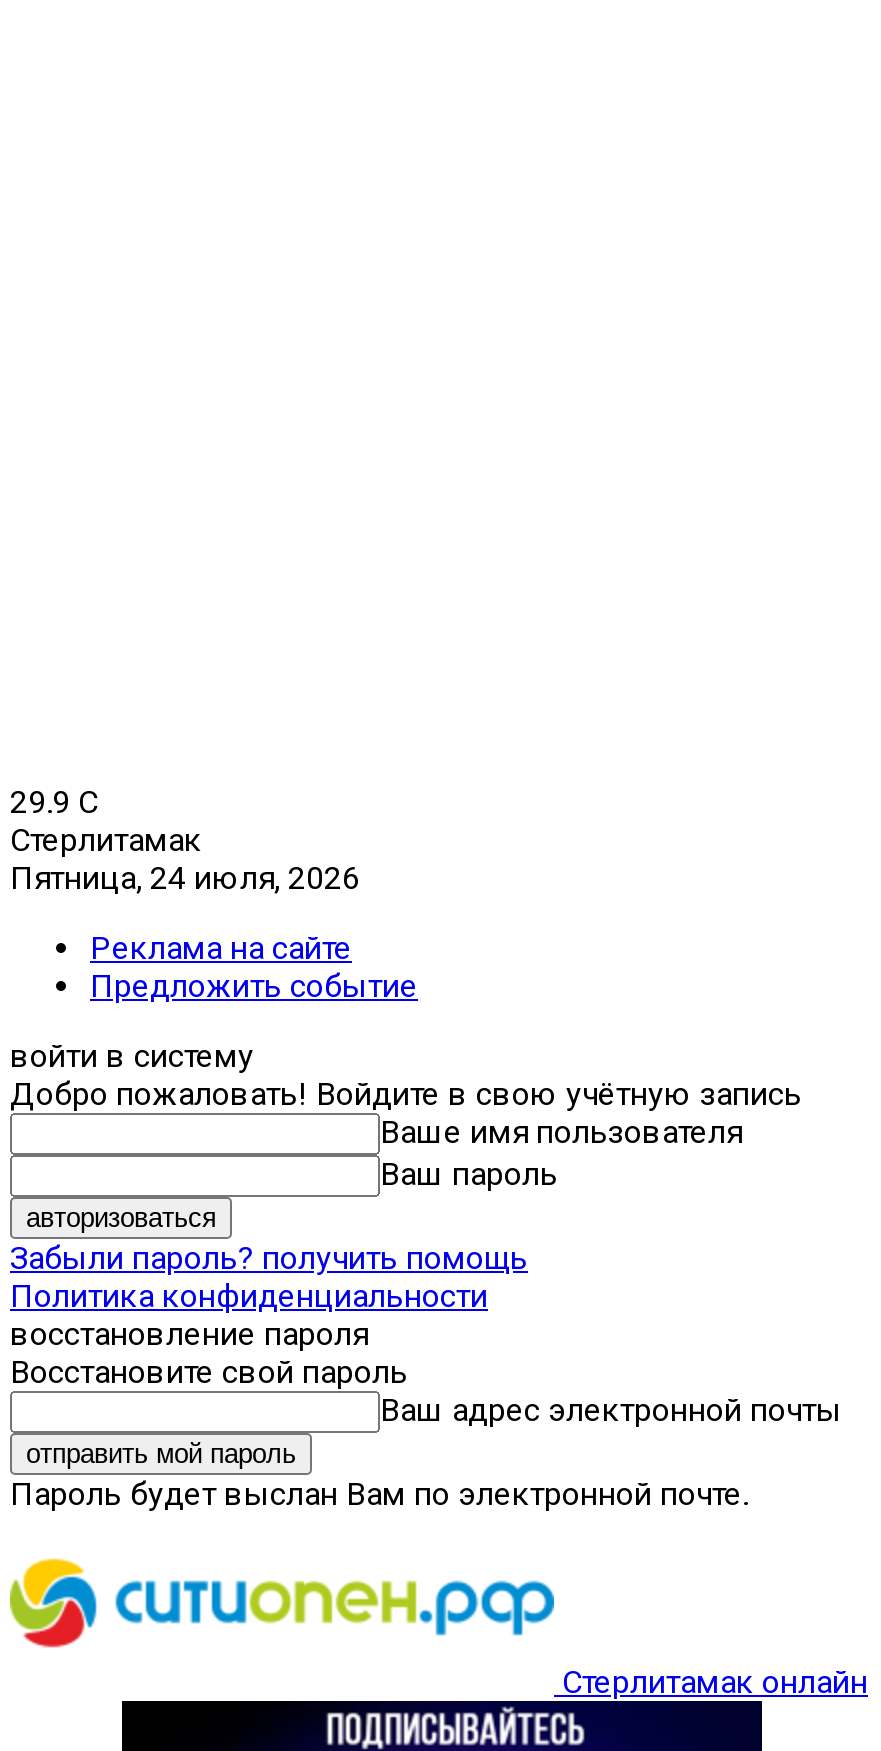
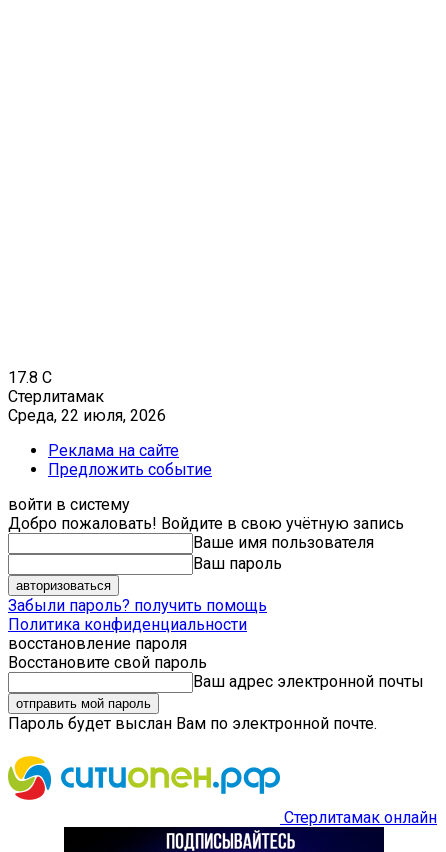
[10,783,98,821] 29.9 C -> [8,368,52,387] 17.8 C
[10,859,360,897] Пятница, 24 июля, 2026 -> [8,406,166,425] Среда, 22 июля, 2026

